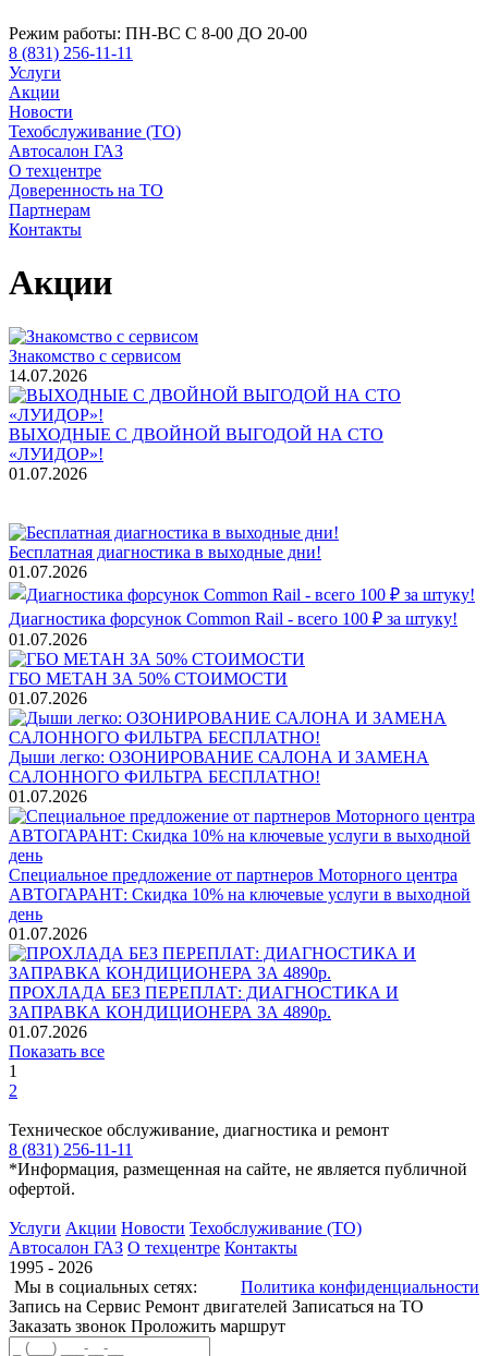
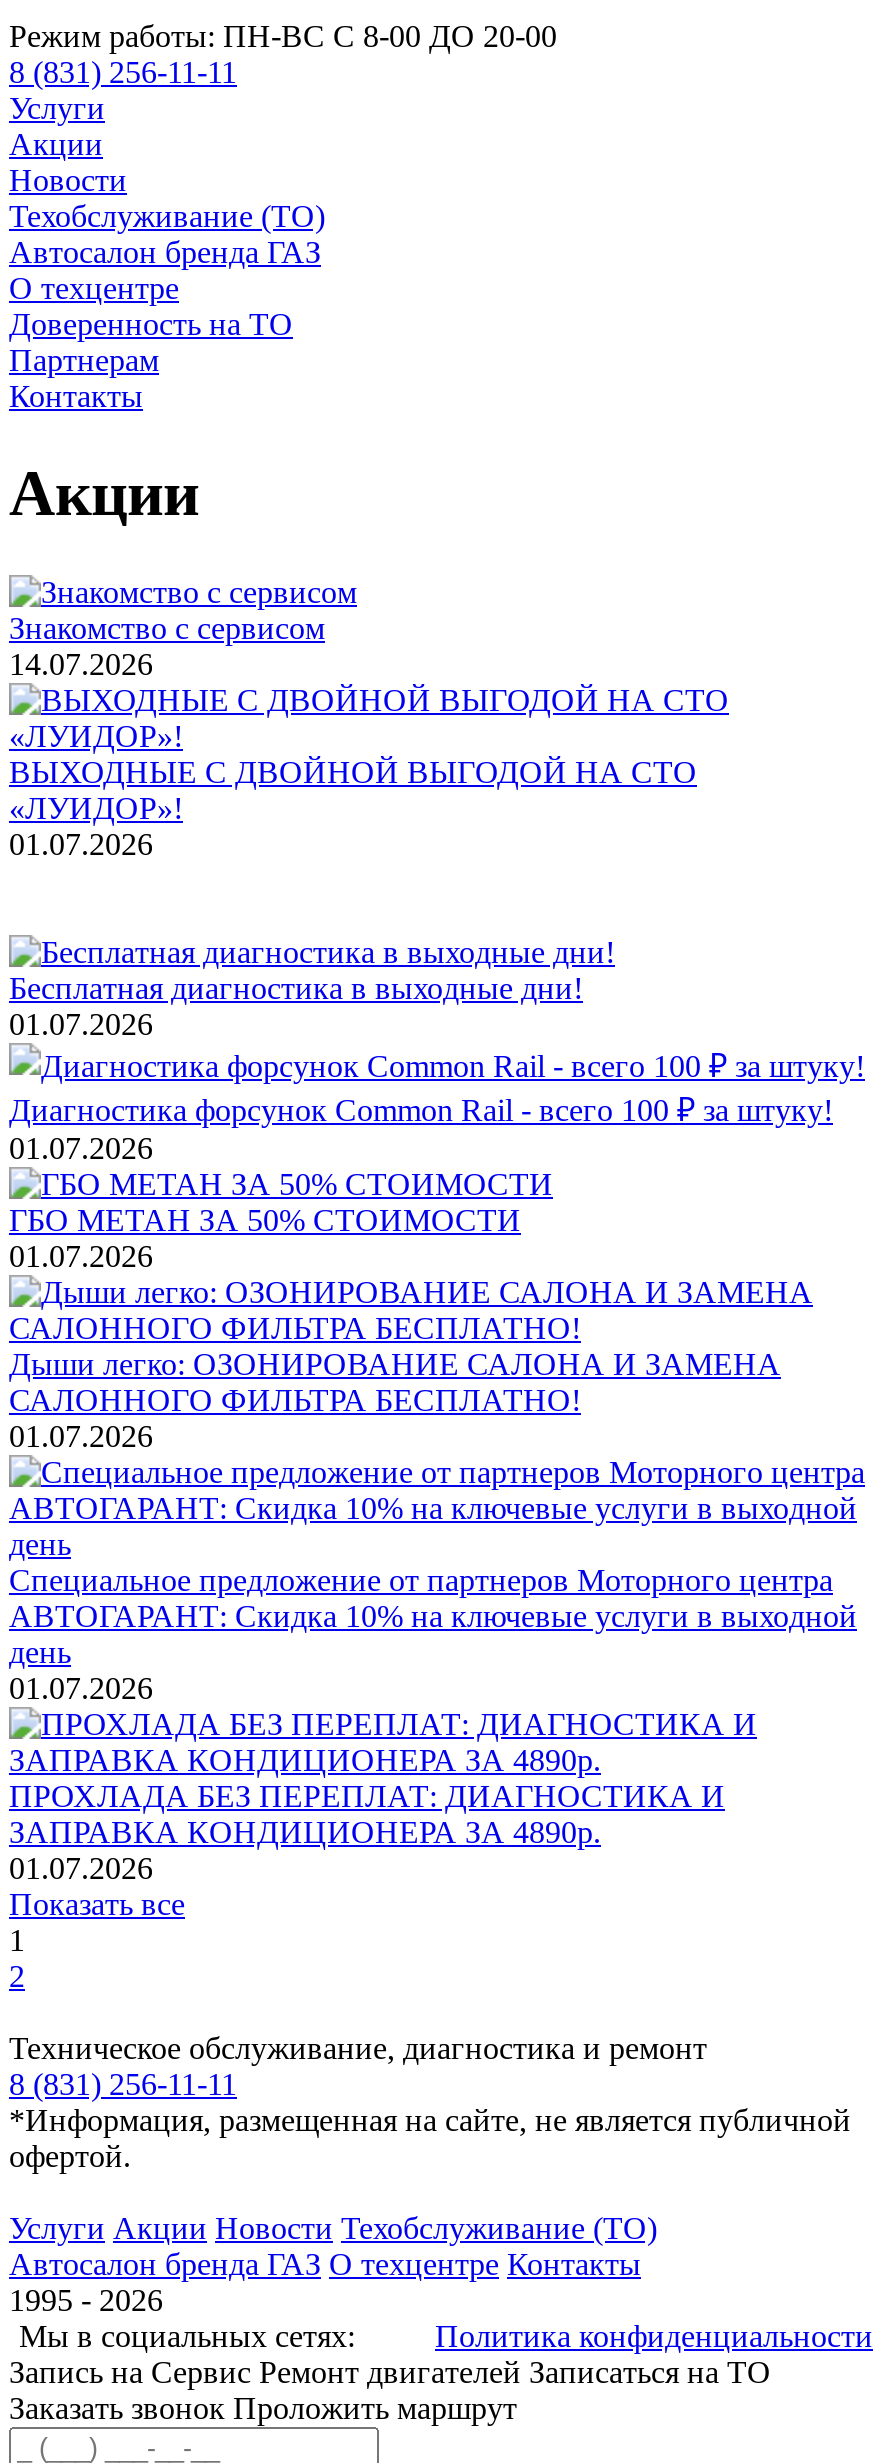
[9,142,123,160] Автосалон ГАЗ -> [9,235,321,269] Автосалон бренда ГАЗ
[9,1238,297,1257] Автосалон ГАЗ О техцентре Контакты -> [9,2247,641,2281] Автосалон бренда ГАЗ О техцентре Контакты

